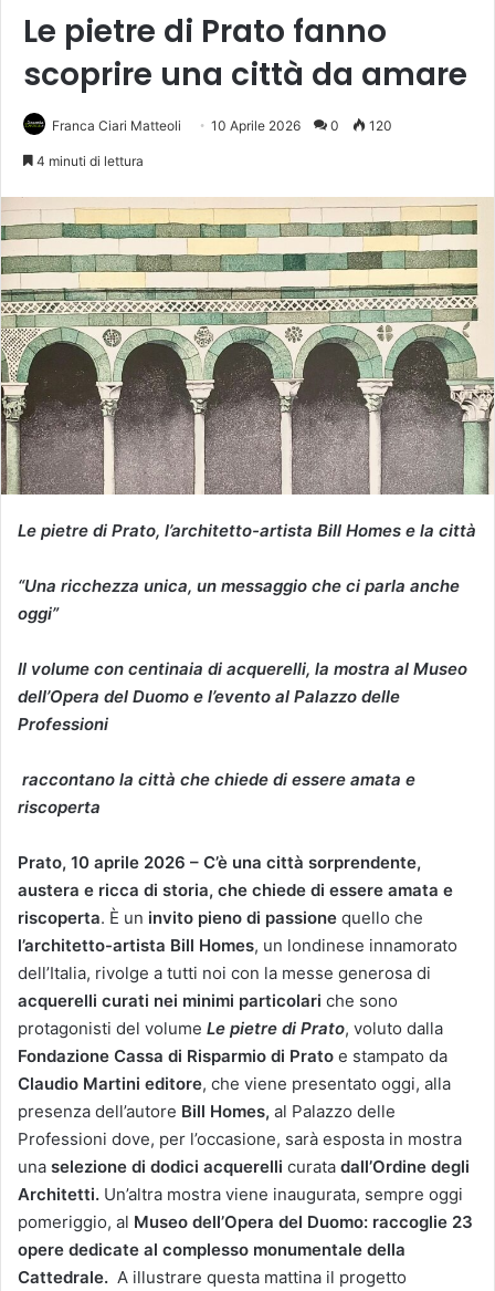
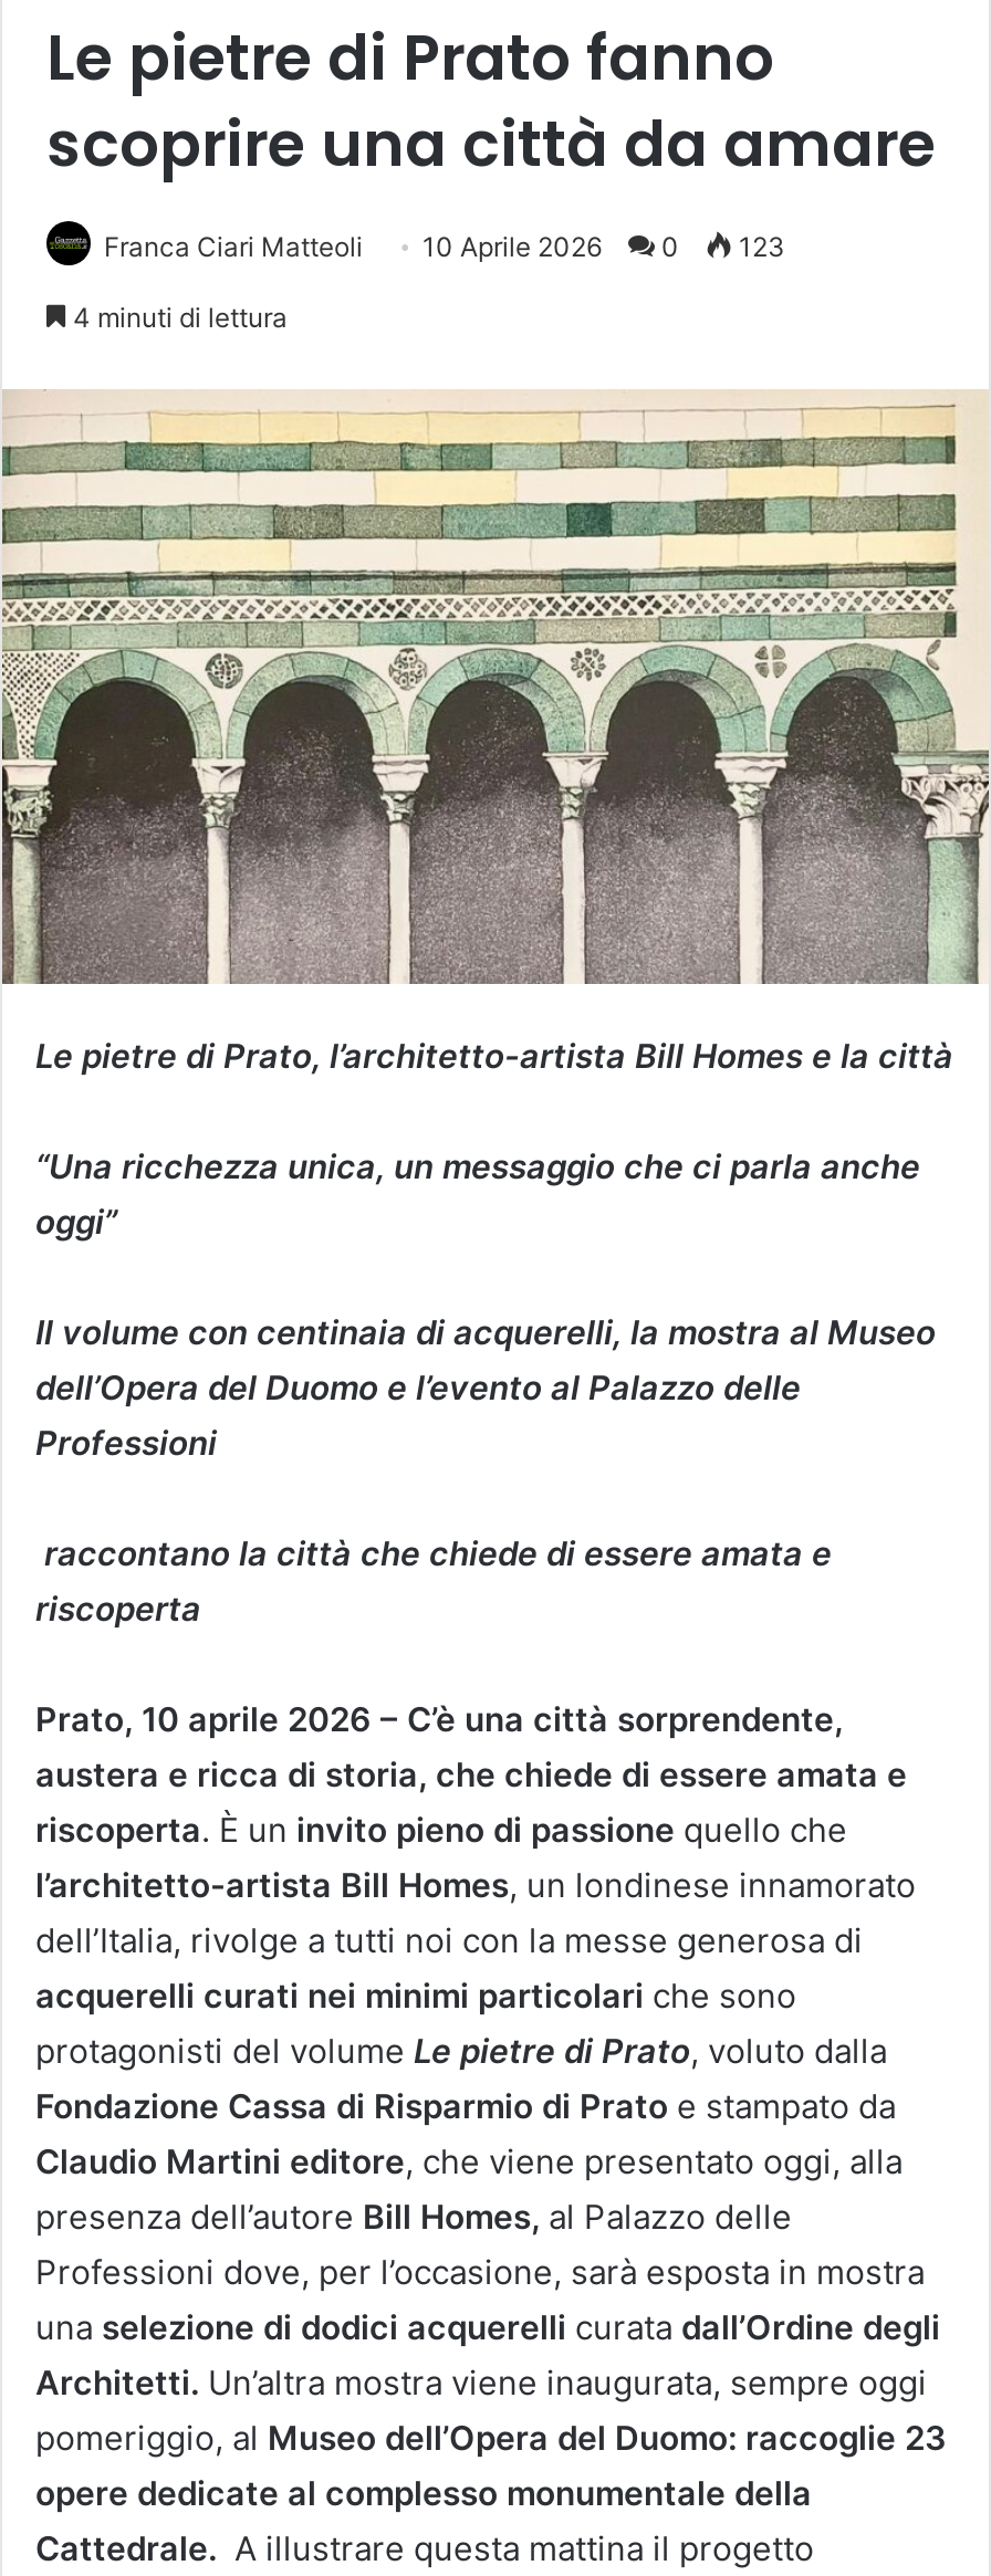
[52,117,392,134] Franca Ciari Matteoli 10 Aprile 2026 0 120 -> [104,230,785,263] Franca Ciari Matteoli 10 Aprile 2026 0 123

